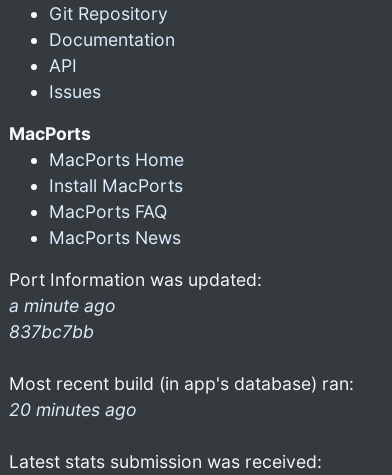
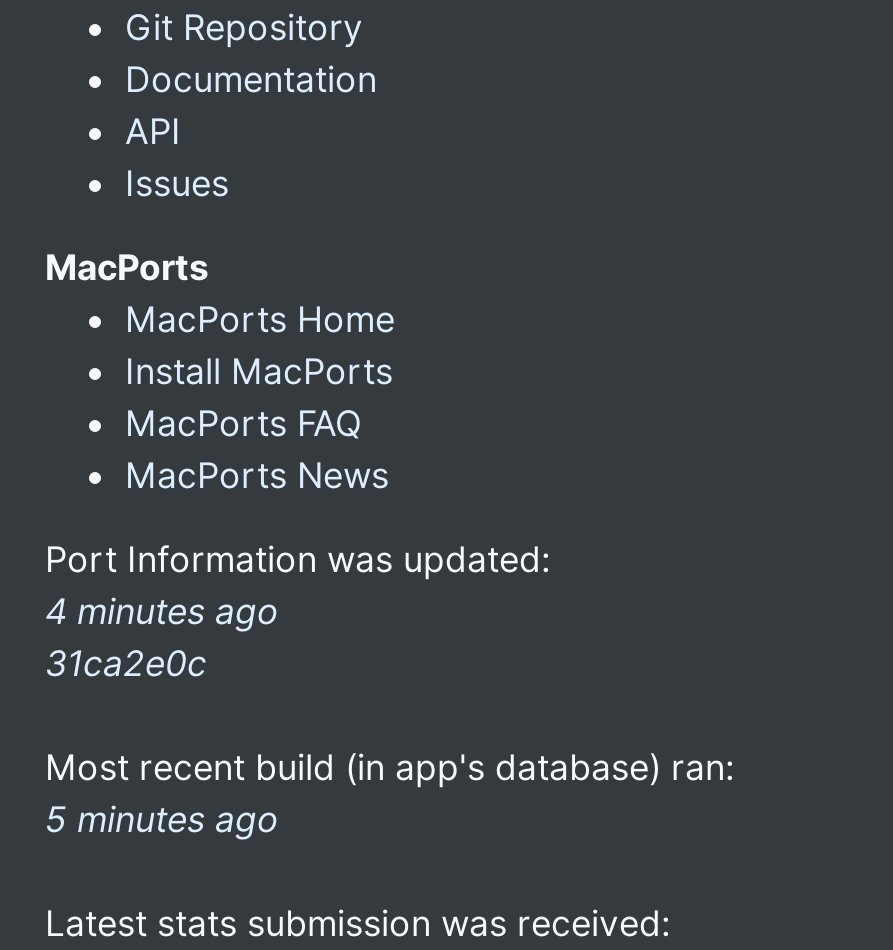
[9,295,116,342] a minute ago | 837bc7bb -> [45,590,279,684] 4 minutes ago | 31ca2e0c
[9,399,137,420] 20 minutes ago -> [45,798,279,840] 5 minutes ago

